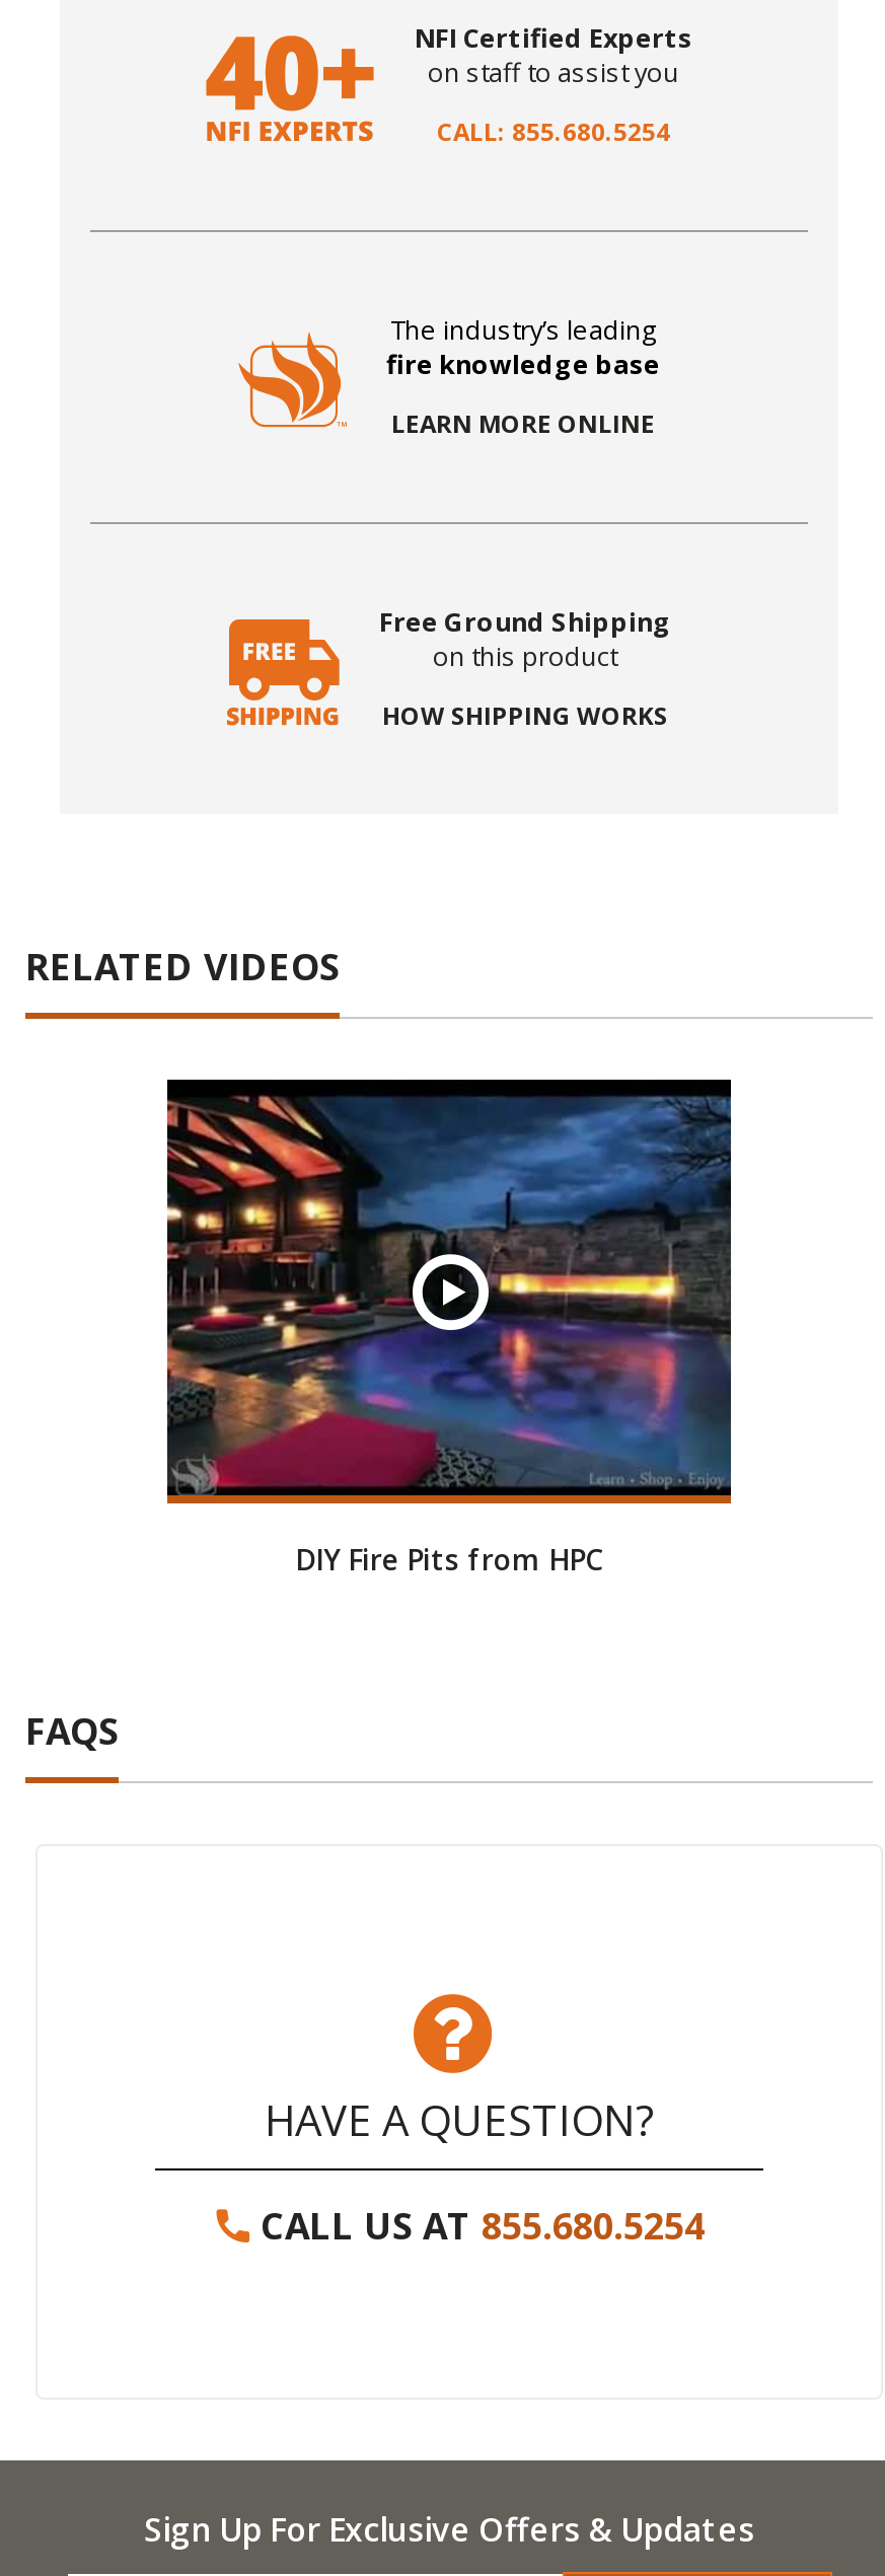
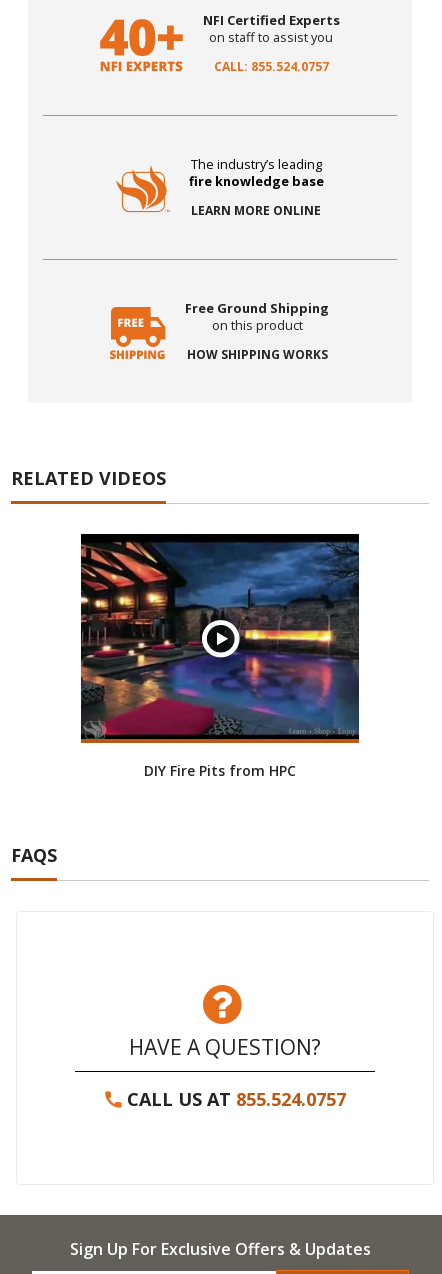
[437,115,670,150] CALL: 855.680.5254 -> [214,58,329,75] CALL: 855.524.0757
[261,2201,705,2249] CALL US AT 855.680.5254 -> [127,1087,346,1111] CALL US AT 855.524.0757

